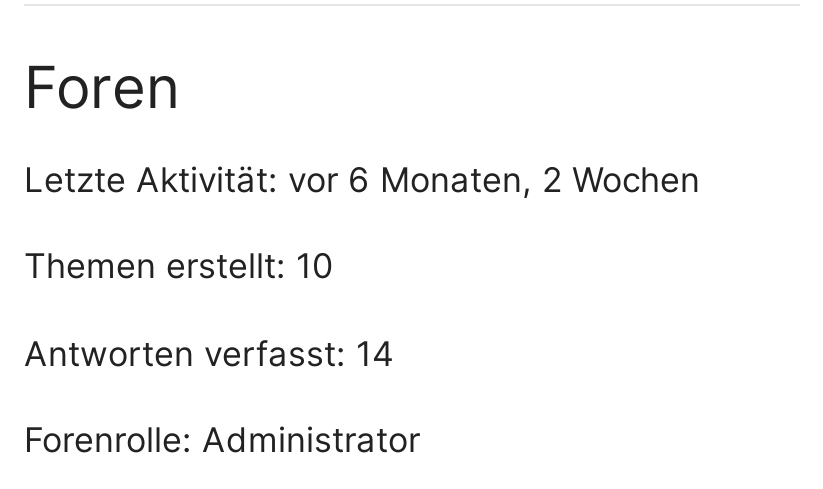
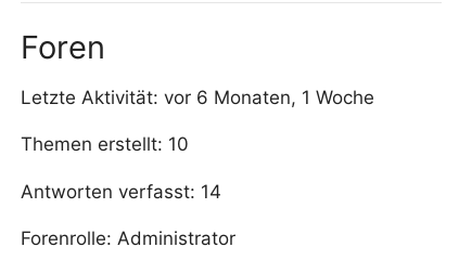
[24,159,700,199] Letzte Aktivität: vor 6 Monaten, 2 Wochen -> [21,86,374,108] Letzte Aktivität: vor 6 Monaten, 1 Woche

